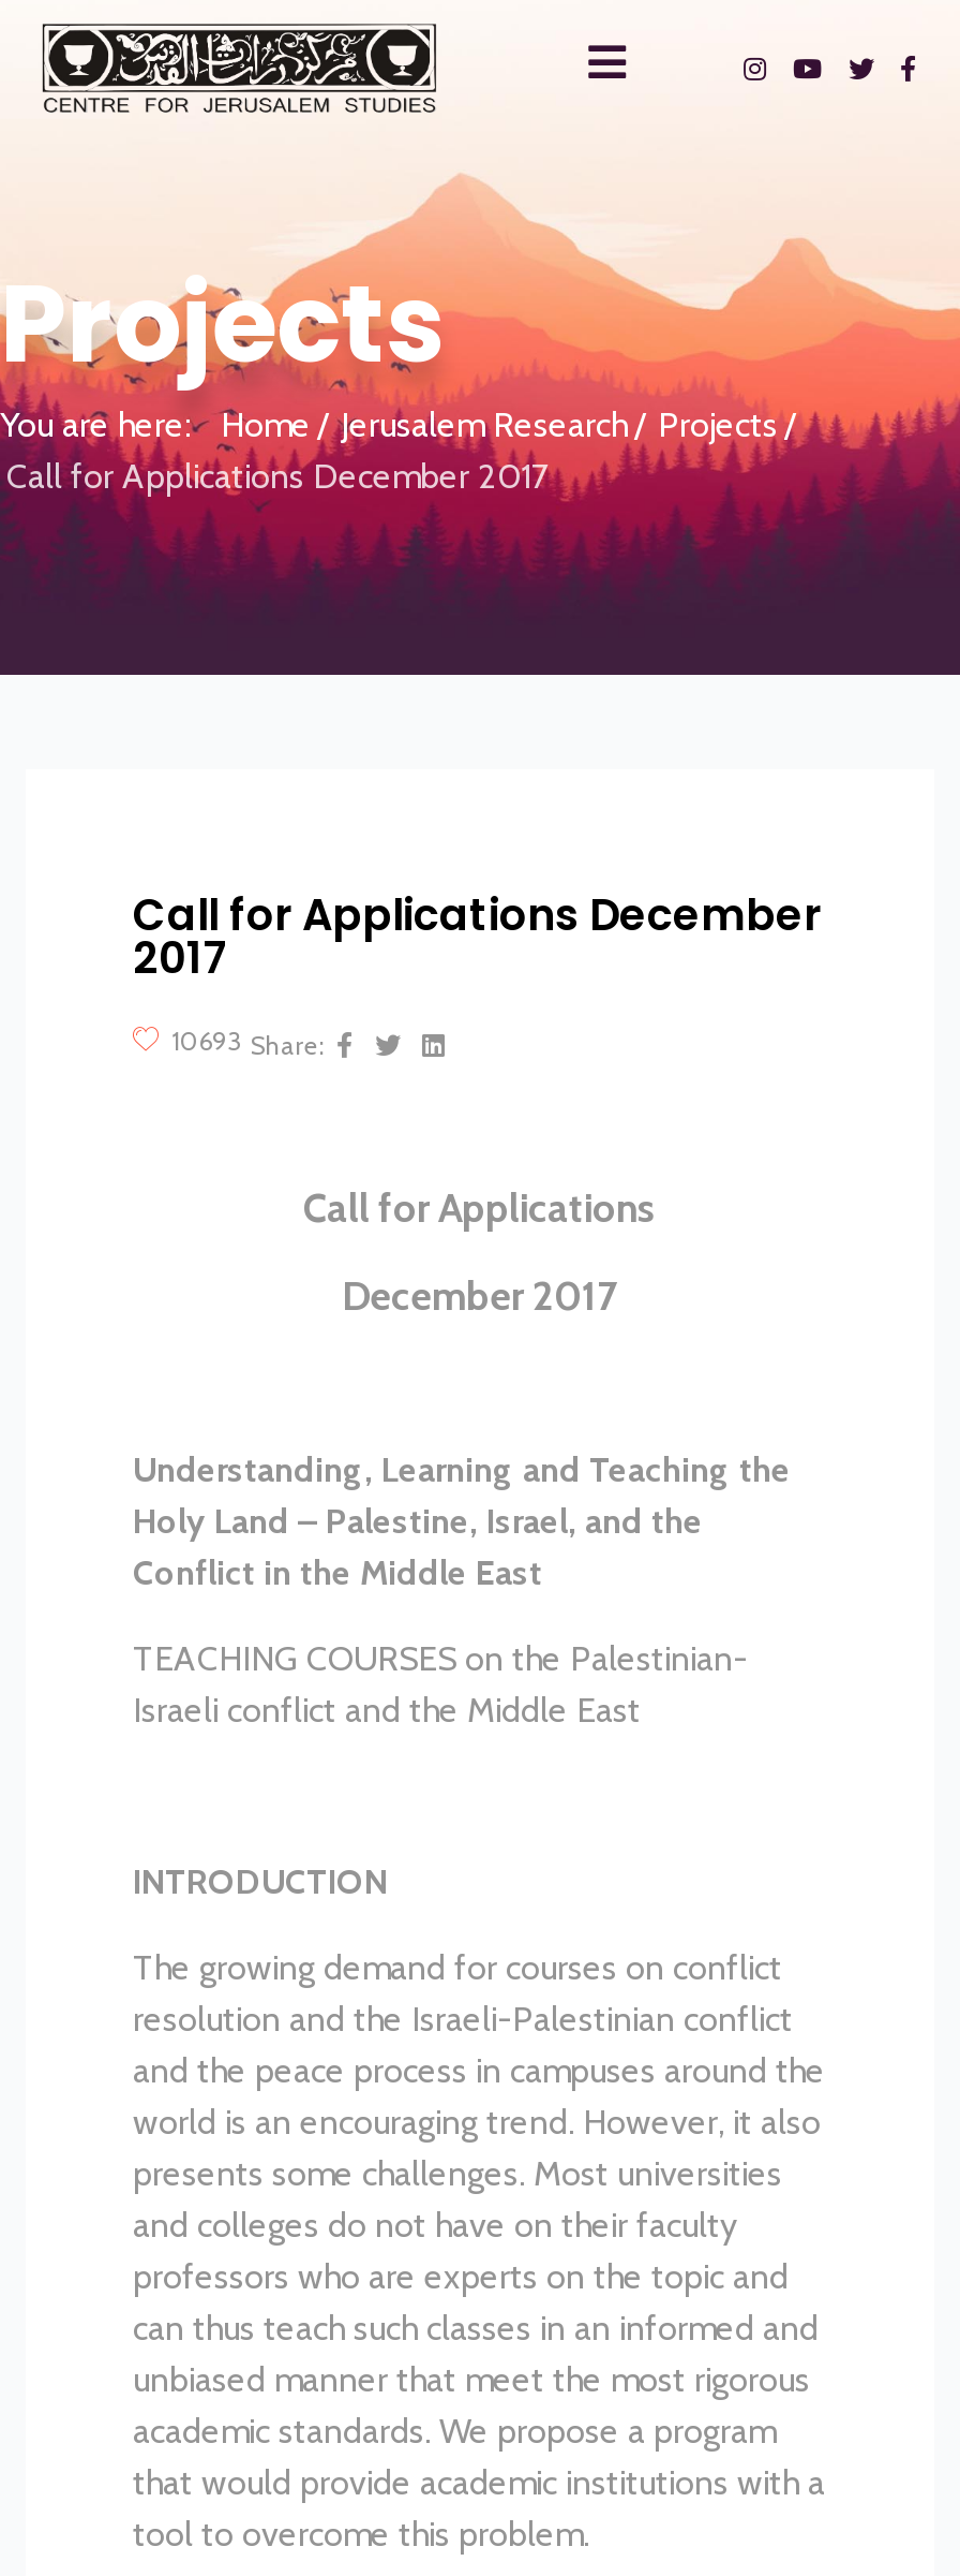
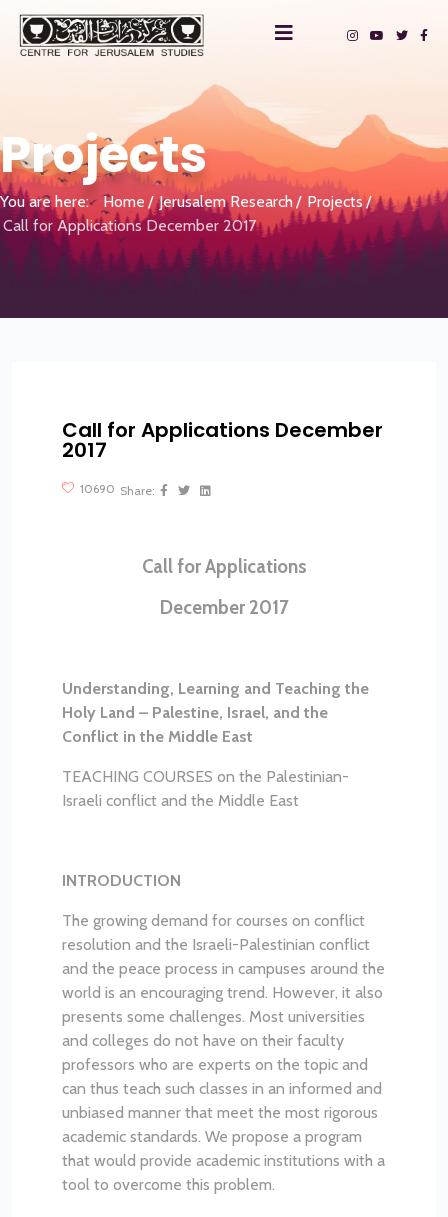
[171,1025,326,1061] 10693 Share: -> [80,481,155,498] 10690 Share:

